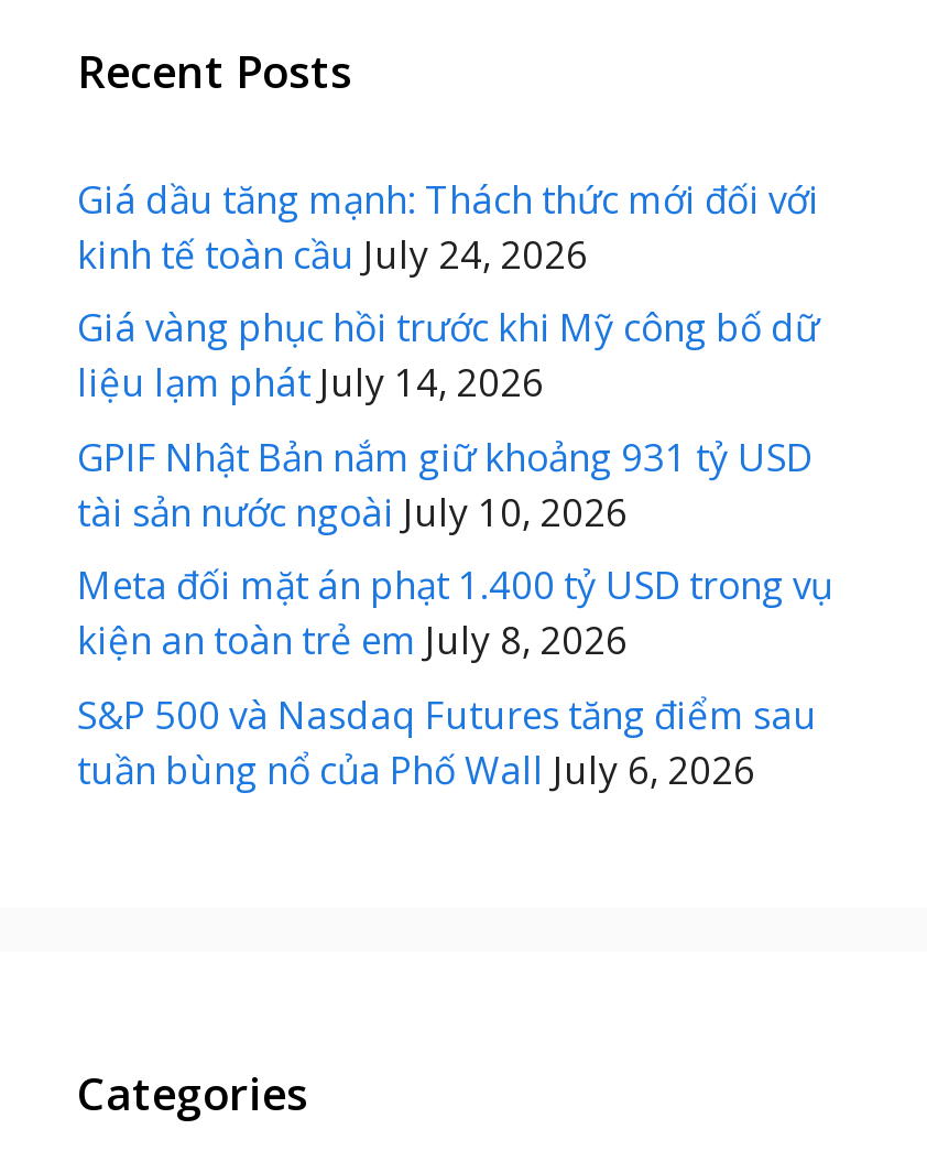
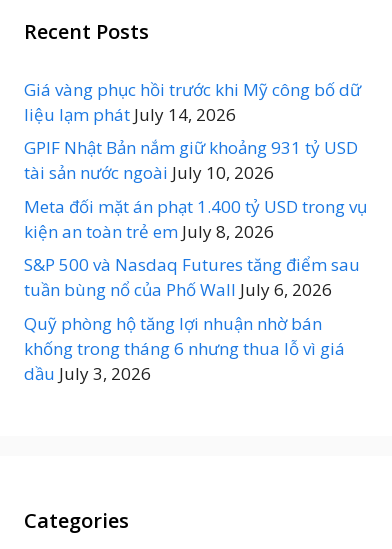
[77,173,819,279] Giá dầu tăng mạnh: Thách thức mới đối với | kinh tế toàn cầu July 24, 2026 -> none
moved [77,302,832,794] -> [24,78,367,301]: Giá vàng phục hồi trước khi Mỹ công bố dữ | liệu lạm phát July 14, 2026 | GPIF Nhật Bản nắm giữ khoảng 931 tỷ USD | tài sản nước ngoài July 10, 2026 | Meta đối mặt án phạt 1.400 tỷ USD trong vụ | kiện an toàn trẻ em July 8, 2026 | S&P 500 và Nasdaq Futures tăng điểm sau | tuần bùng nổ của Phố Wall July 6, 2026
none -> [24,312,345,385] Quỹ phòng hộ tăng lợi nhuận nhờ bán | khống trong tháng 6 nhưng thua lỗ vì giá | dầu July 3, 2026

